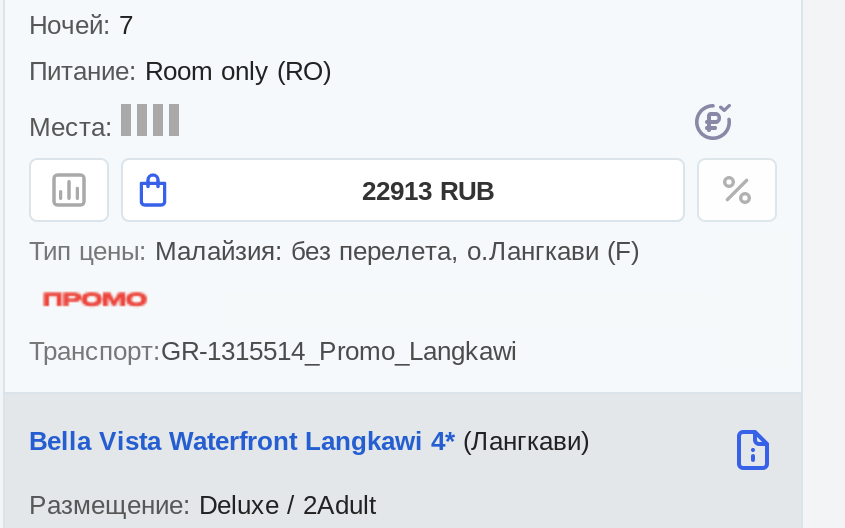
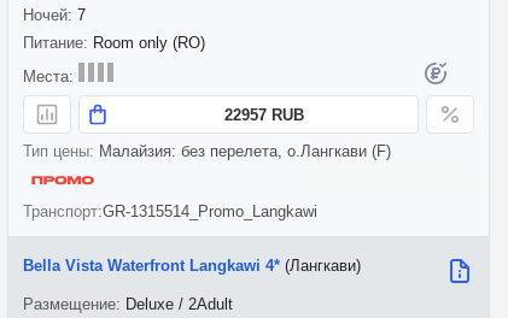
[362,175,494,205] 22913 RUB -> [224,105,303,123] 22957 RUB

